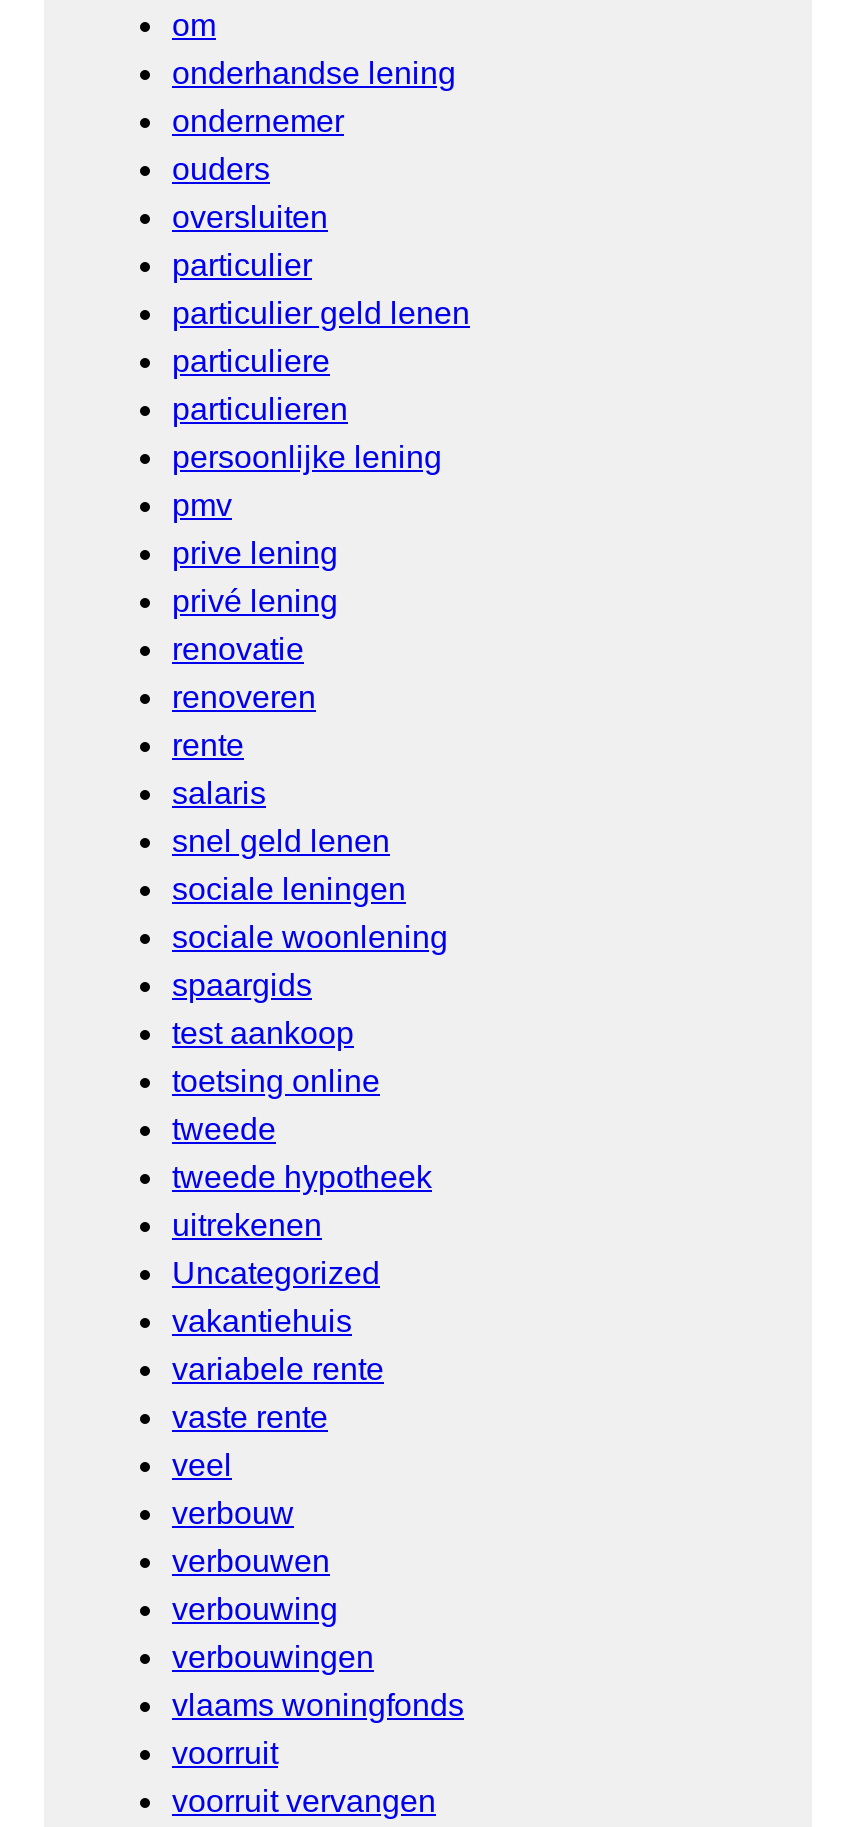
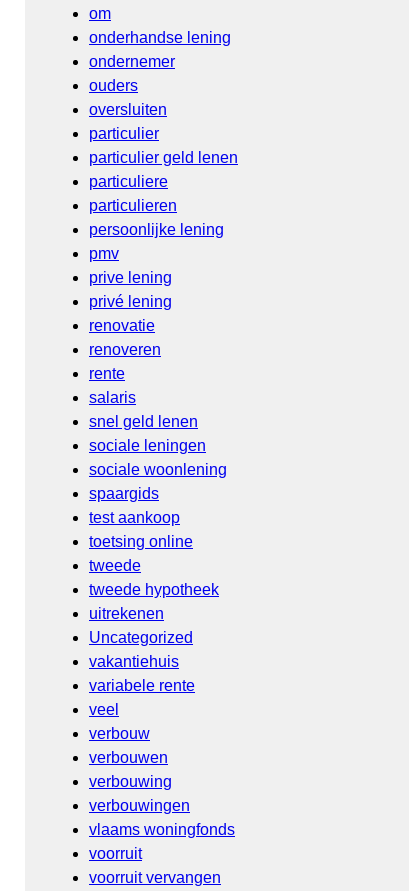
[172,1400,328,1434] vaste rente -> none

